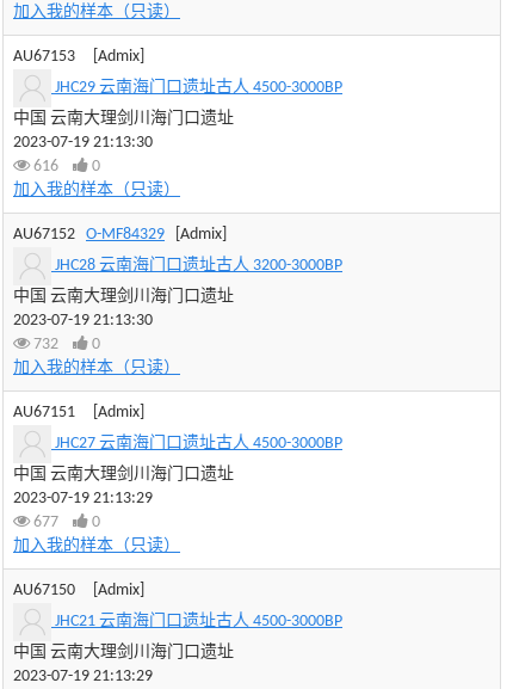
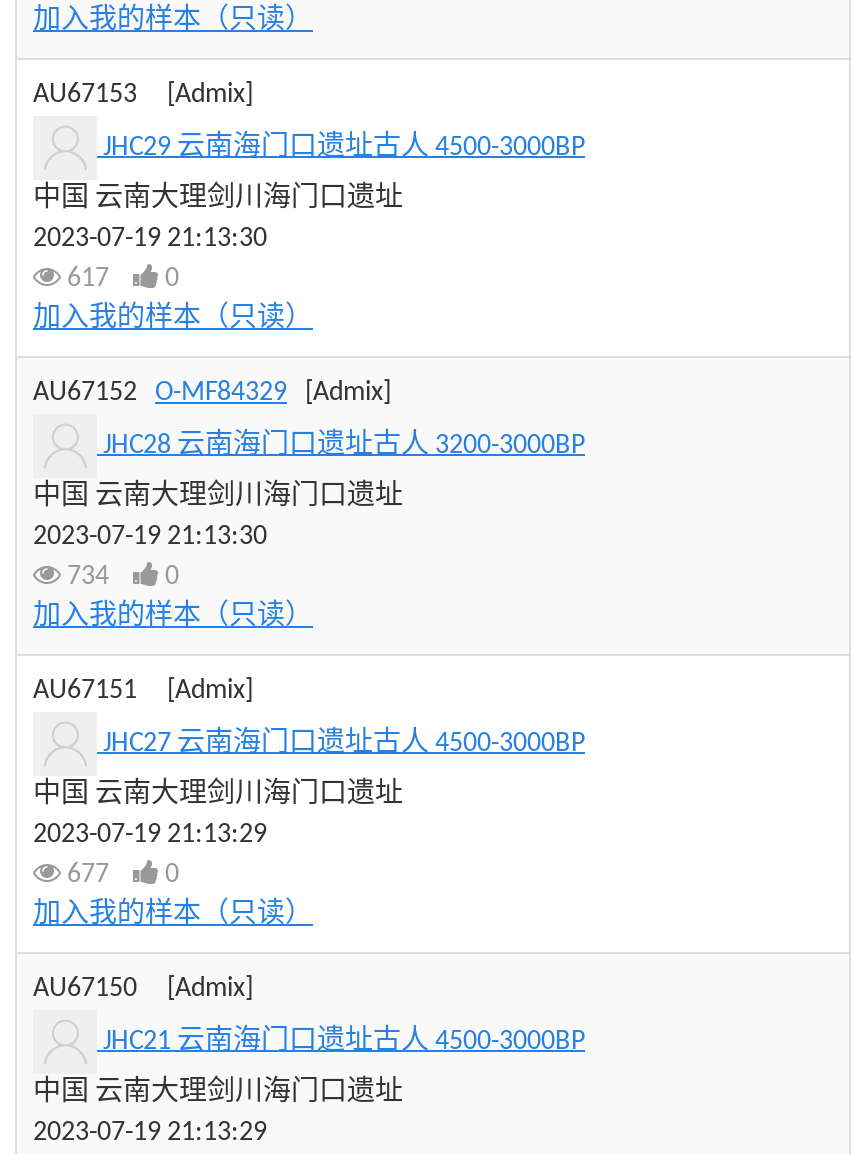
[33,158,100,176] 616 0 -> [67,264,179,294] 617 0
[33,336,100,353] 732 0 -> [67,562,179,592] 734 0

